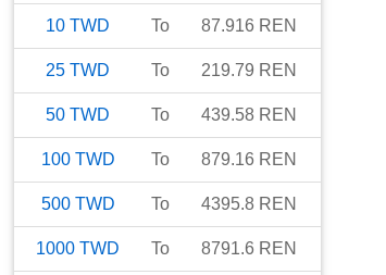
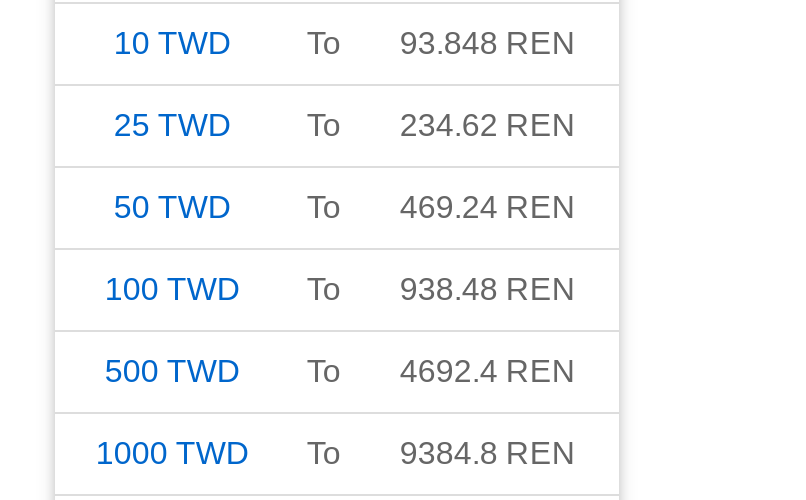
[151,16,297,35] To 87.916 REN -> [307,26,576,60] To 93.848 REN
[151,61,297,79] To 219.79 REN -> [307,108,576,142] To 234.62 REN
[151,105,297,124] To 439.58 REN -> [307,190,576,224] To 469.24 REN
[41,150,297,168] 100 TWD To 879.16 REN -> [105,272,576,306] 100 TWD To 938.48 REN
[41,194,297,213] 500 TWD To 4395.8 REN -> [105,354,576,388] 500 TWD To 4692.4 REN
[36,239,297,257] 1000 TWD To 8791.6 REN -> [96,436,576,470] 1000 TWD To 9384.8 REN

